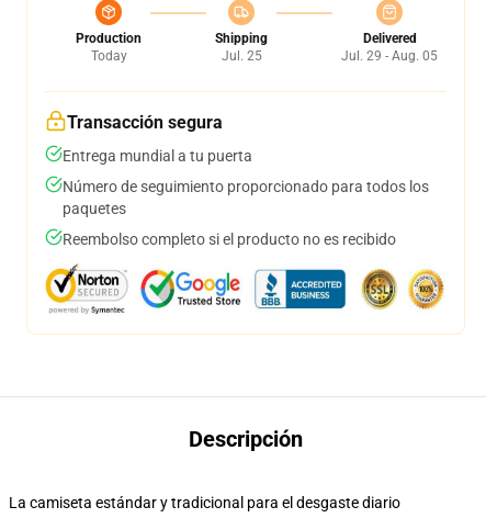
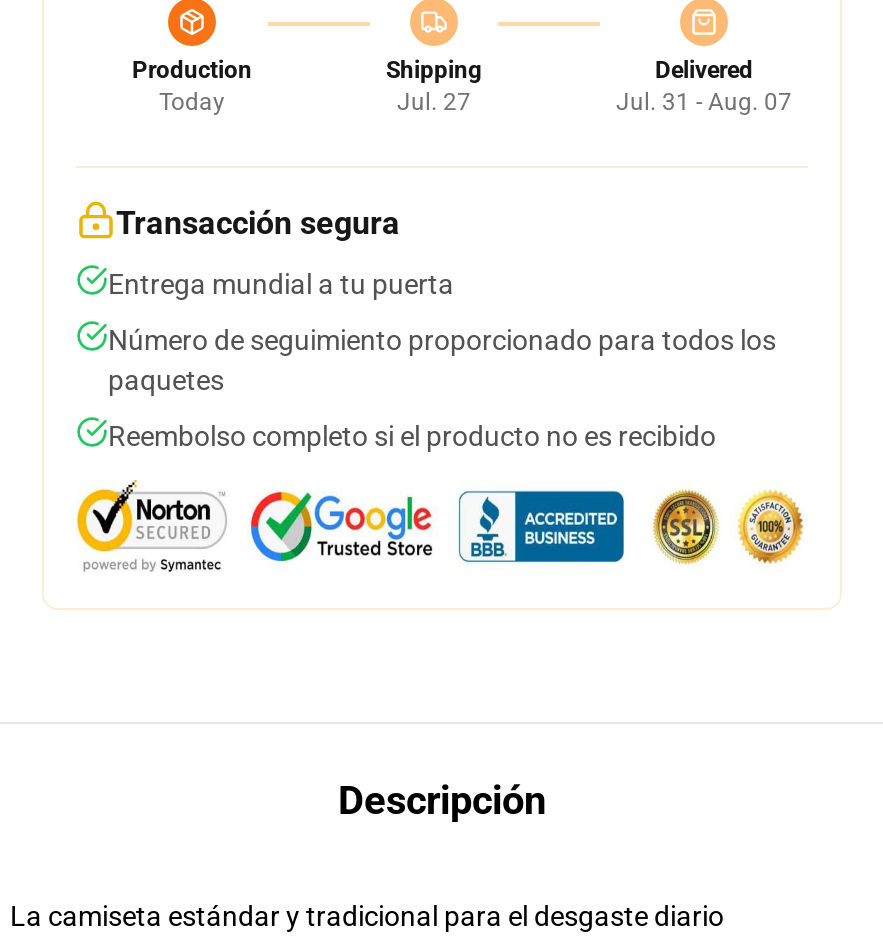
[221,48,262,64] Jul. 25 -> [397,88,471,116] Jul. 27
[341,48,438,64] Jul. 29 - Aug. 05 -> [616,88,792,116] Jul. 31 - Aug. 07

